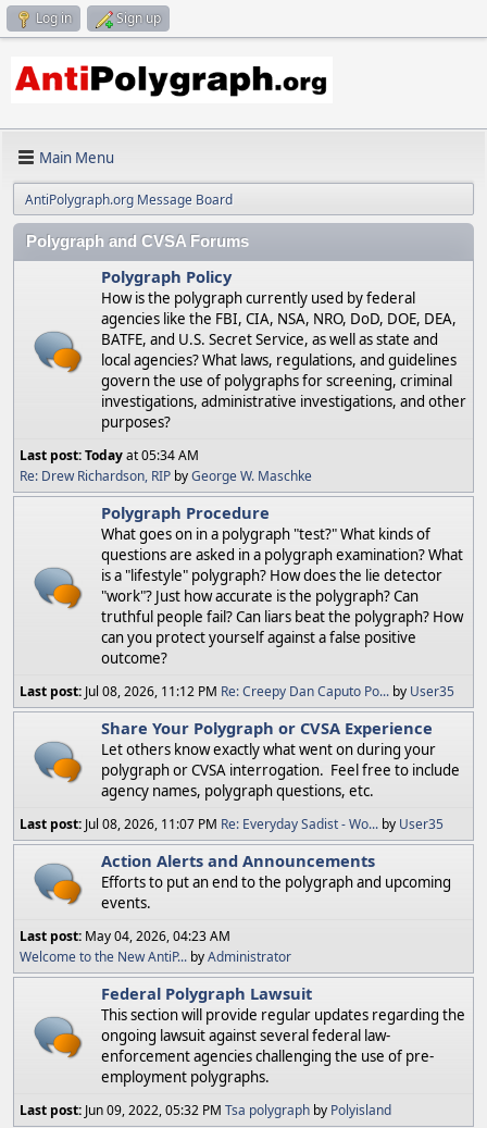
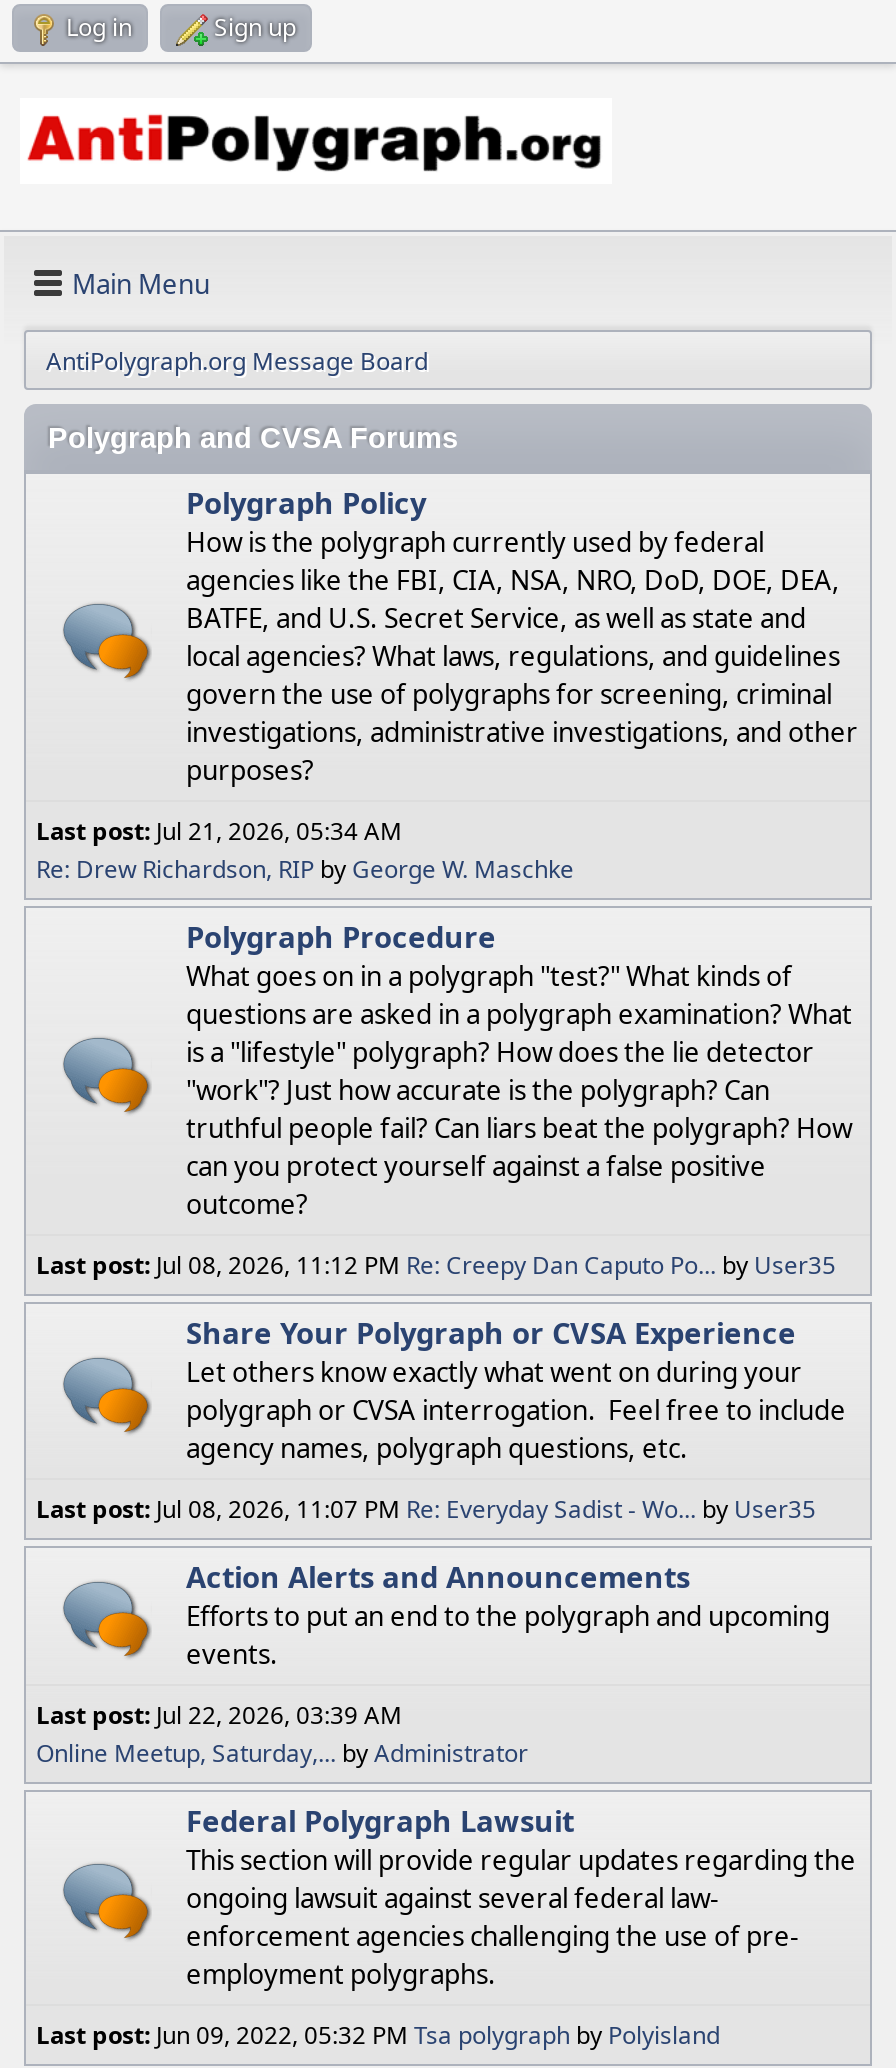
[20,446,199,465] Last post: Today at 05:34 AM -> [36,815,402,849] Last post: Jul 21, 2026, 05:34 AM
[20,927,291,966] Last post: May 04, 2026, 04:23 AM | Welcome to the New AntiP... by Administrator -> [36,1699,528,1771] Last post: Jul 22, 2026, 03:39 AM | Online Meetup, Saturday,... by Administrator

